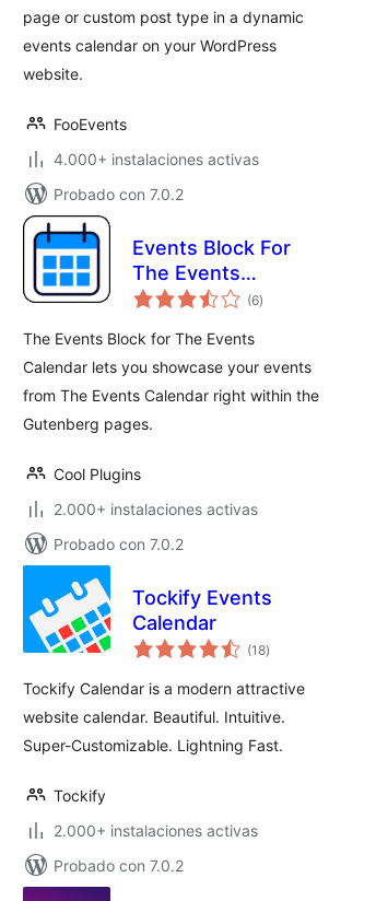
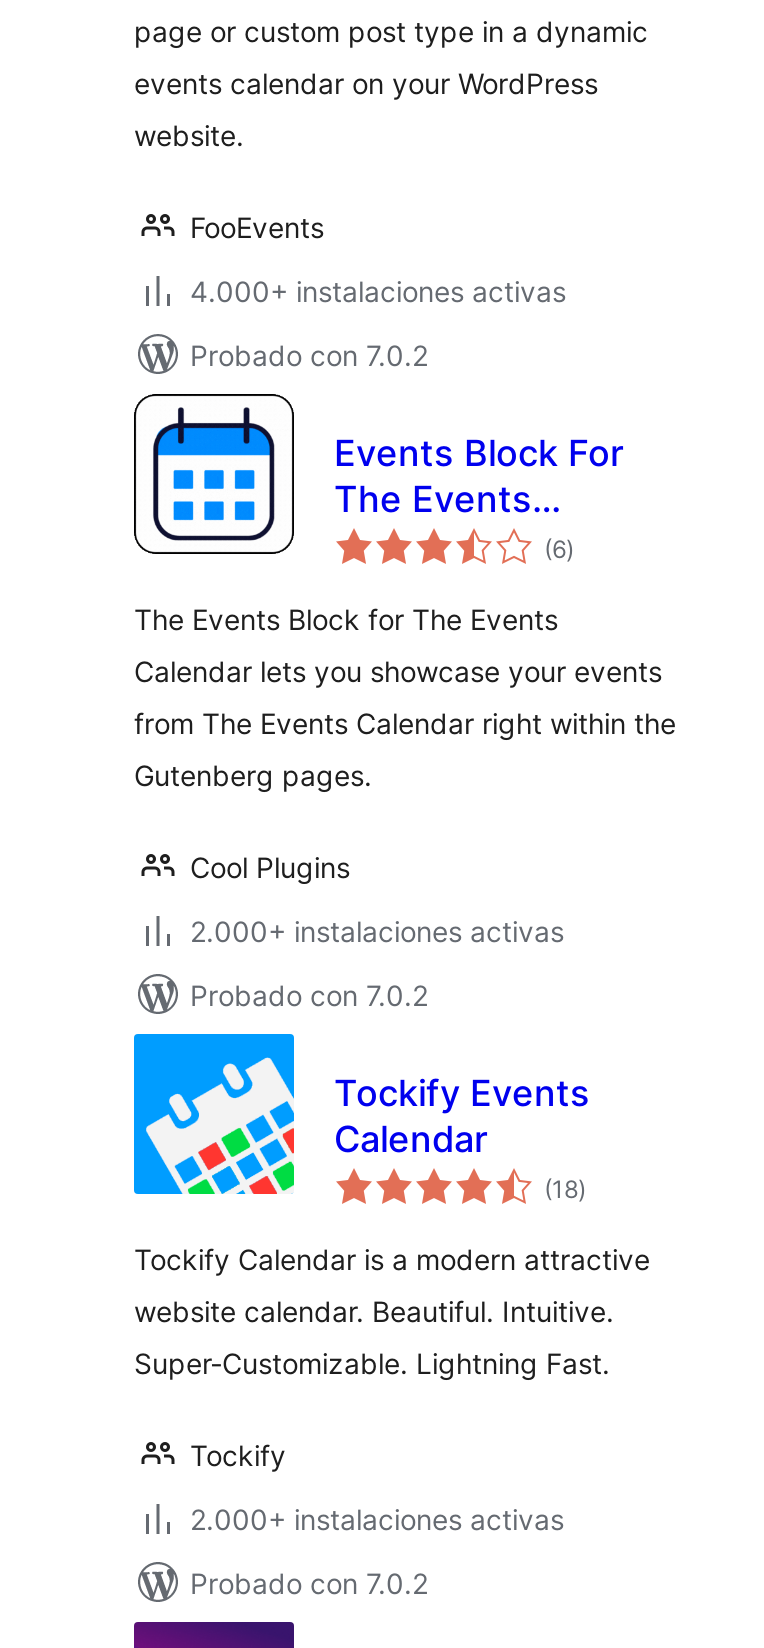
[24,233,101,302] [image] -> [152,422,276,542] [image]

